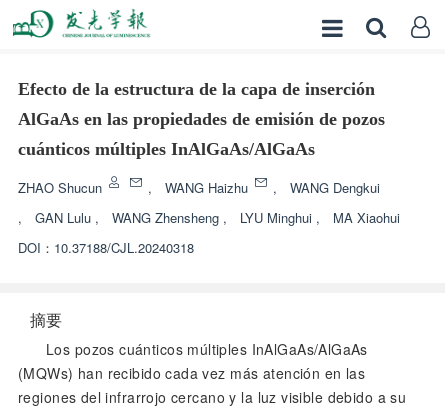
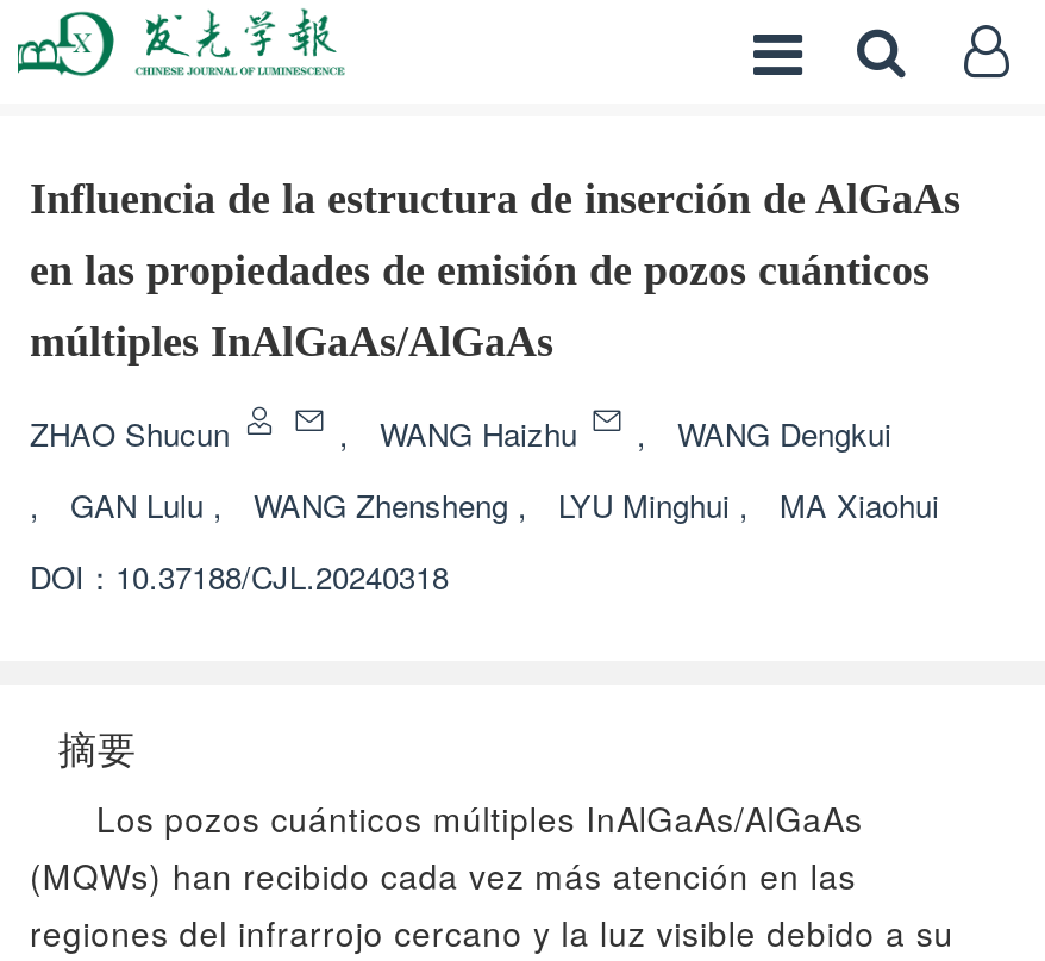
[18,79,375,99] Efecto de la estructura de la capa de inserción -> [30,175,960,223] Influencia de la estructura de inserción de AlGaAs
[18,109,385,129] AlGaAs en las propiedades de emisión de pozos -> [30,247,930,294] en las propiedades de emisión de pozos cuánticos
[18,139,315,159] cuánticos múltiples InAlGaAs/AlGaAs -> [30,318,553,366] múltiples InAlGaAs/AlGaAs

